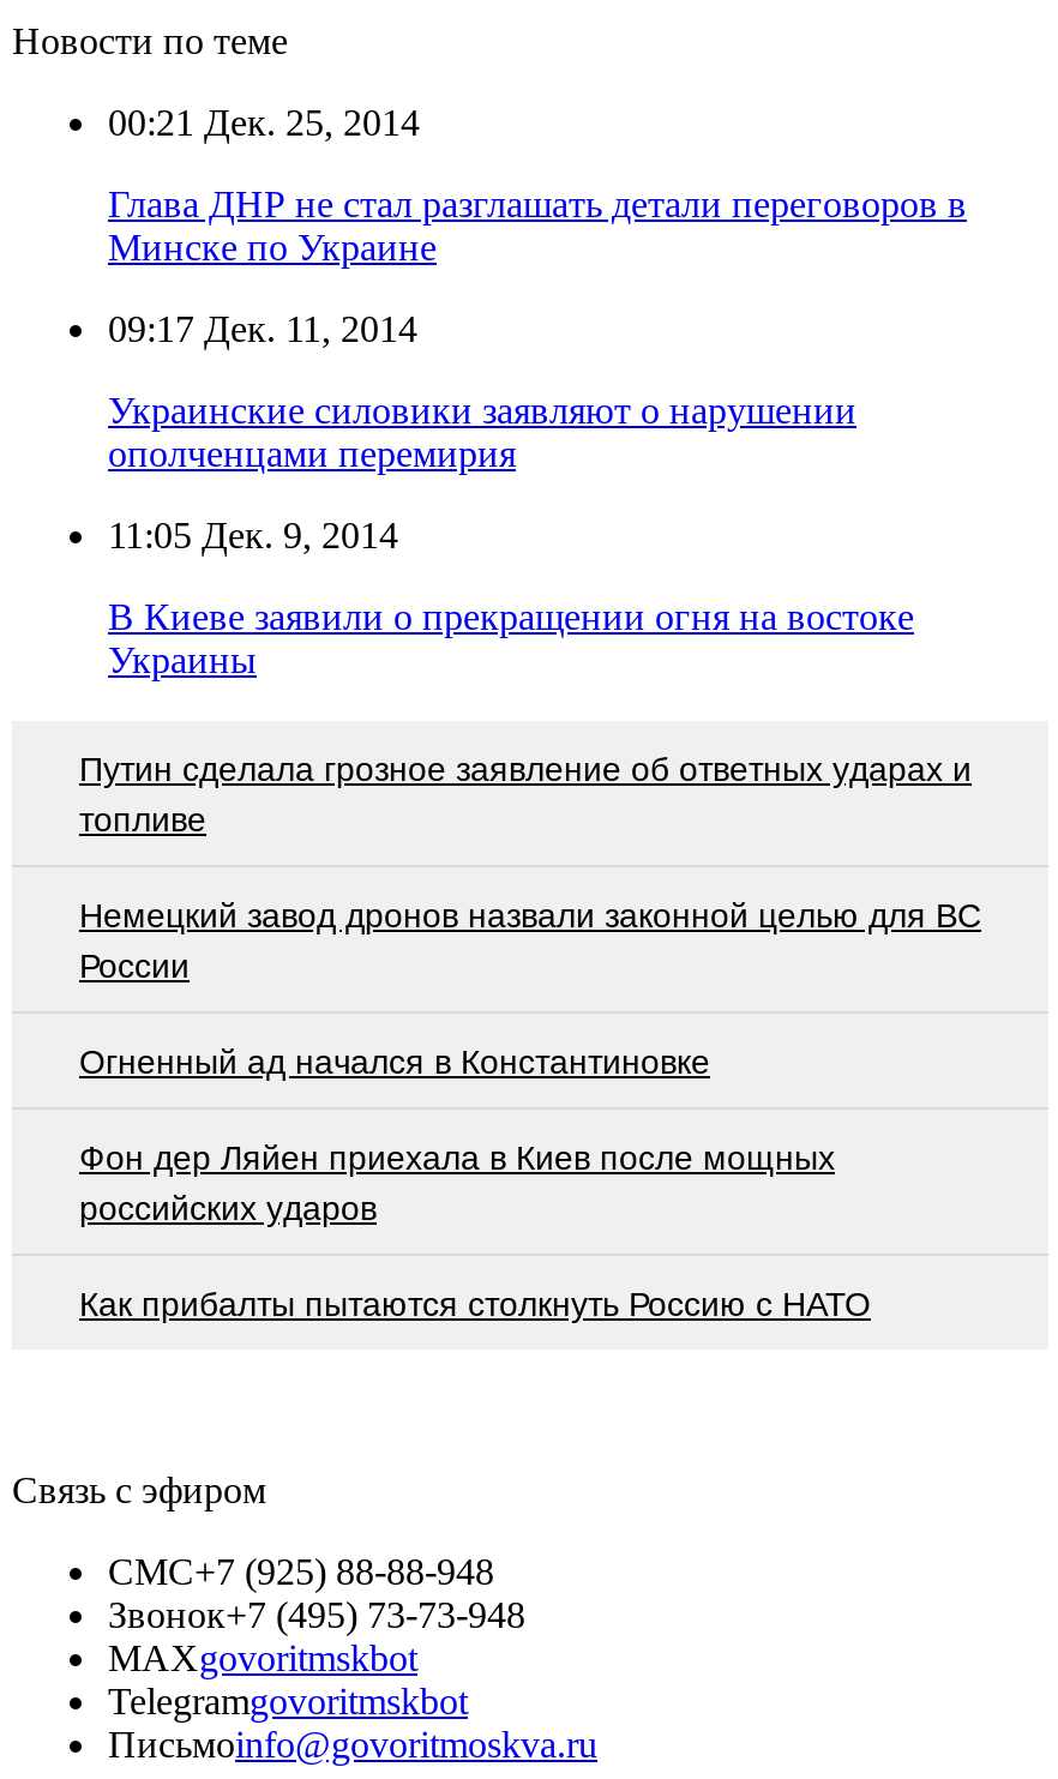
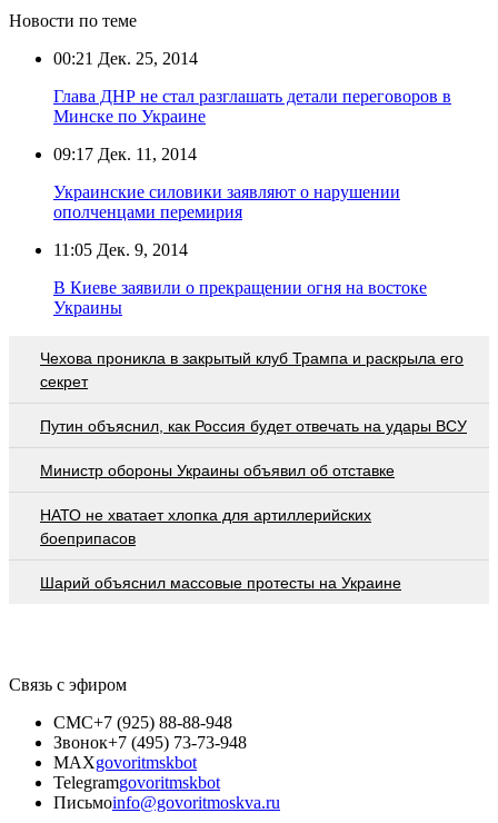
[79,749,972,838] Путин сделала грозное заявление об ответных ударах и | топливе -> [40,349,464,390] Чехова проникла в закрытый клуб Трампа и раскрыла его | секрет
[79,895,981,984] Немецкий завод дронов назвали законной целью для ВС | России -> [40,417,467,434] Путин объяснил, как Россия будет отвечать на удары ВСУ
[79,1041,710,1080] Огненный ад начался в Константиновке -> [40,461,395,479] Министр обороны Украины объявил об отставке
[79,1137,835,1226] Фон дер Ляйен приехала в Киев после мощных | российских ударов -> [40,506,371,547] НАТО не хватает хлопка для артиллерийских | боеприпасов
[79,1284,871,1322] Как прибалты пытаются столкнуть Россию с НАТО -> [40,573,401,591] Шарий объяснил массовые протесты на Украине

